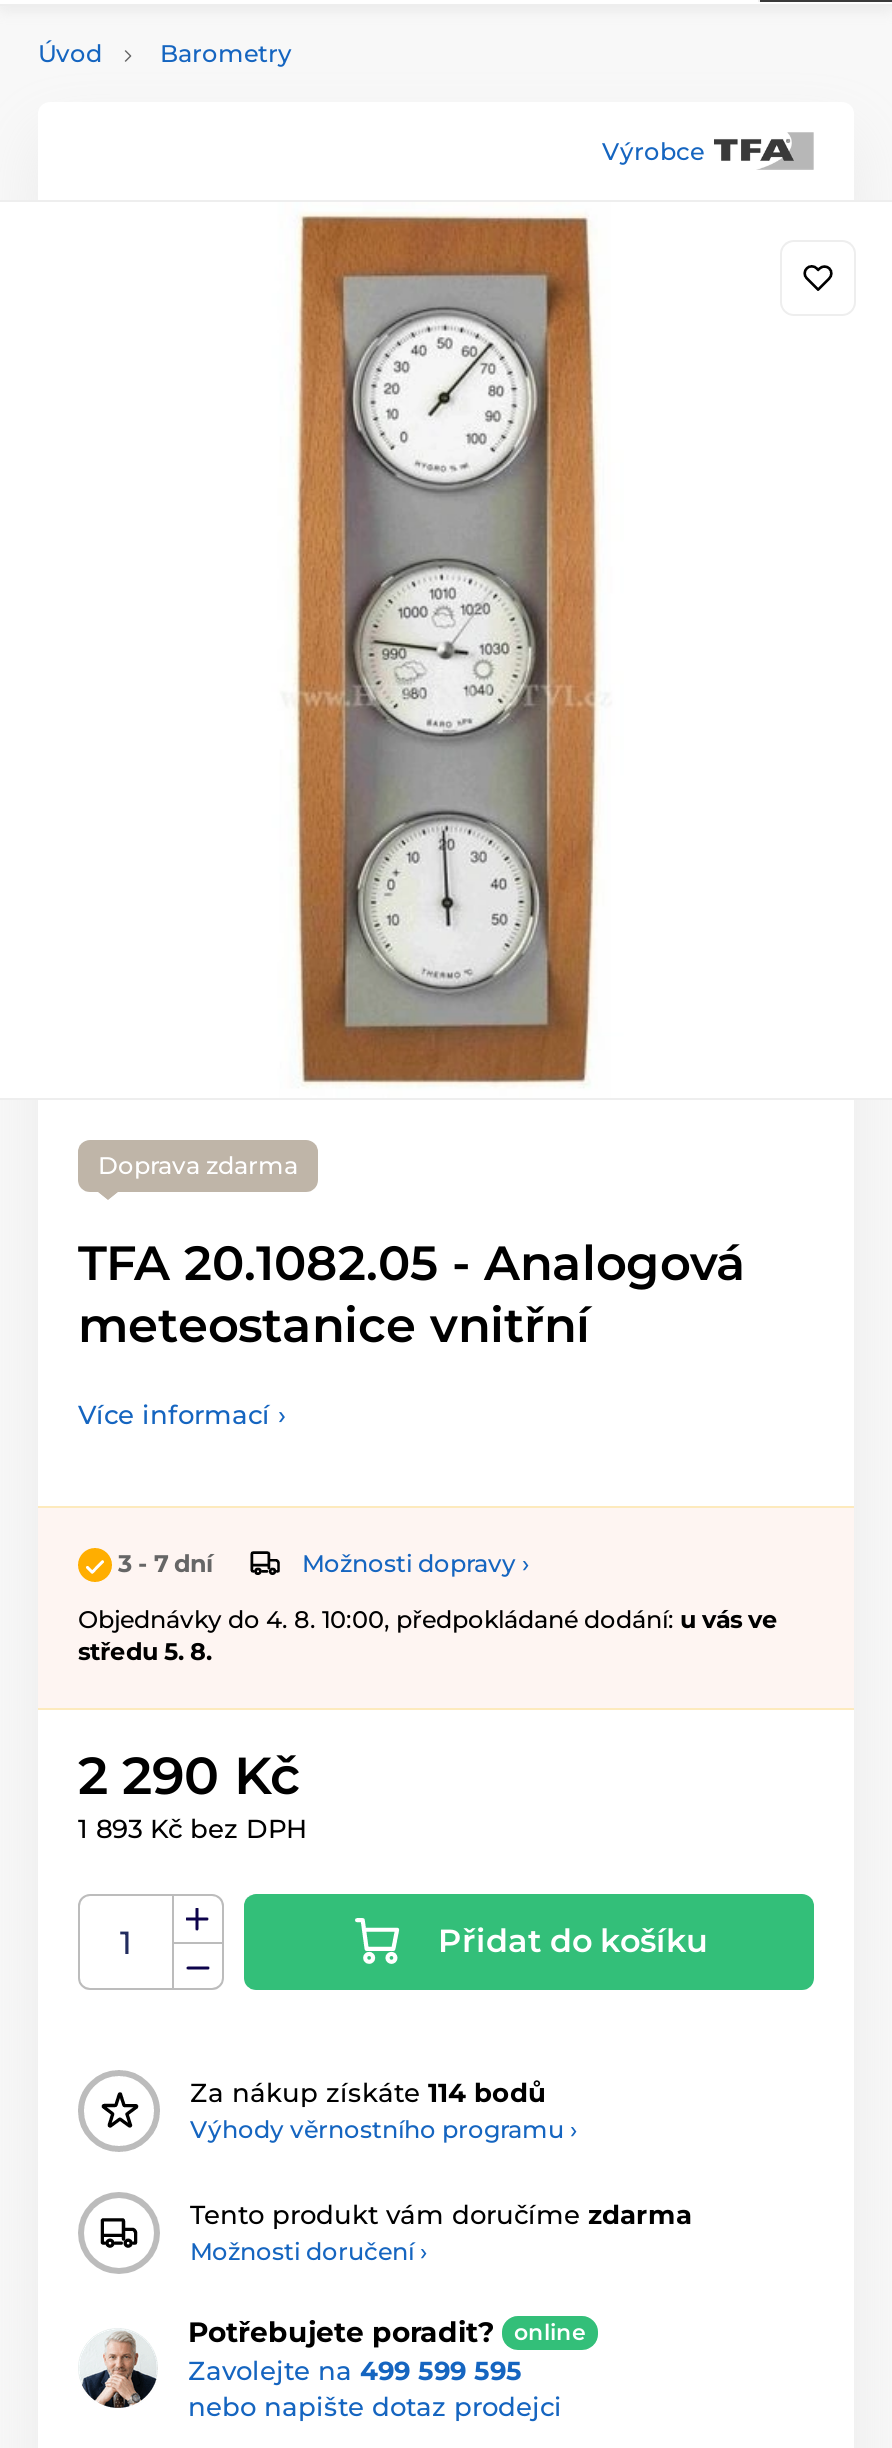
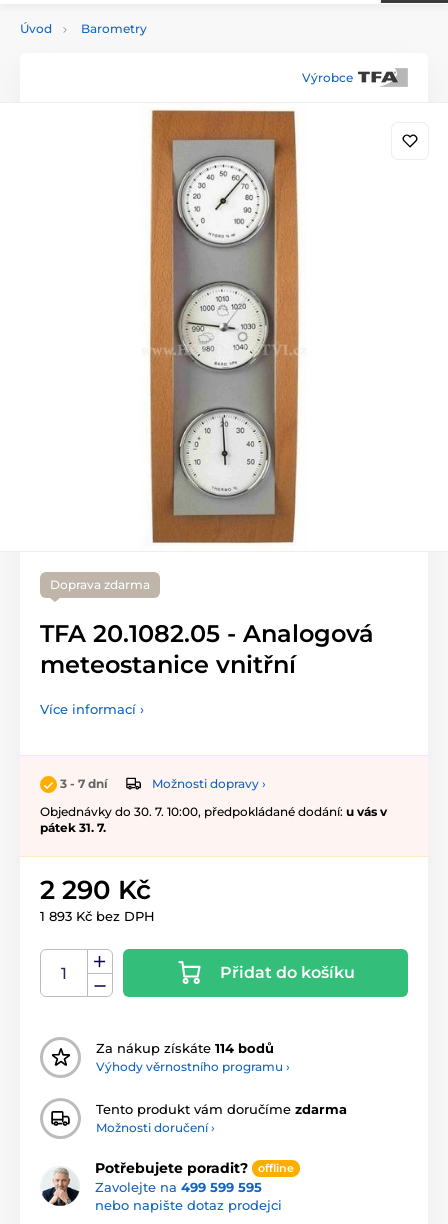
[78,1603,778,1665] Objednávky do 4. 8. 10:00, předpokládané dodání: u vás ve | středu 5. 8. -> [40,804,387,835] Objednávky do 30. 7. 10:00, předpokládané dodání: u vás v | pátek 31. 7.
[514,2317,586,2345] online -> [258,1161,294,1175] offline

